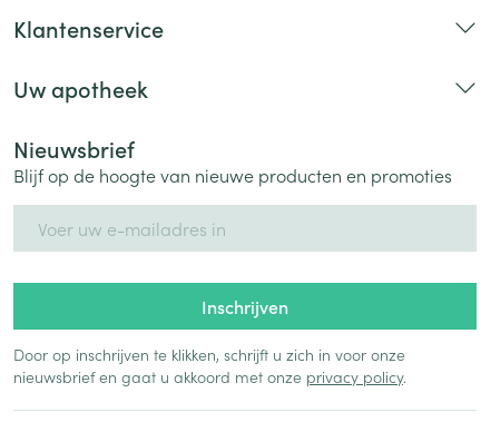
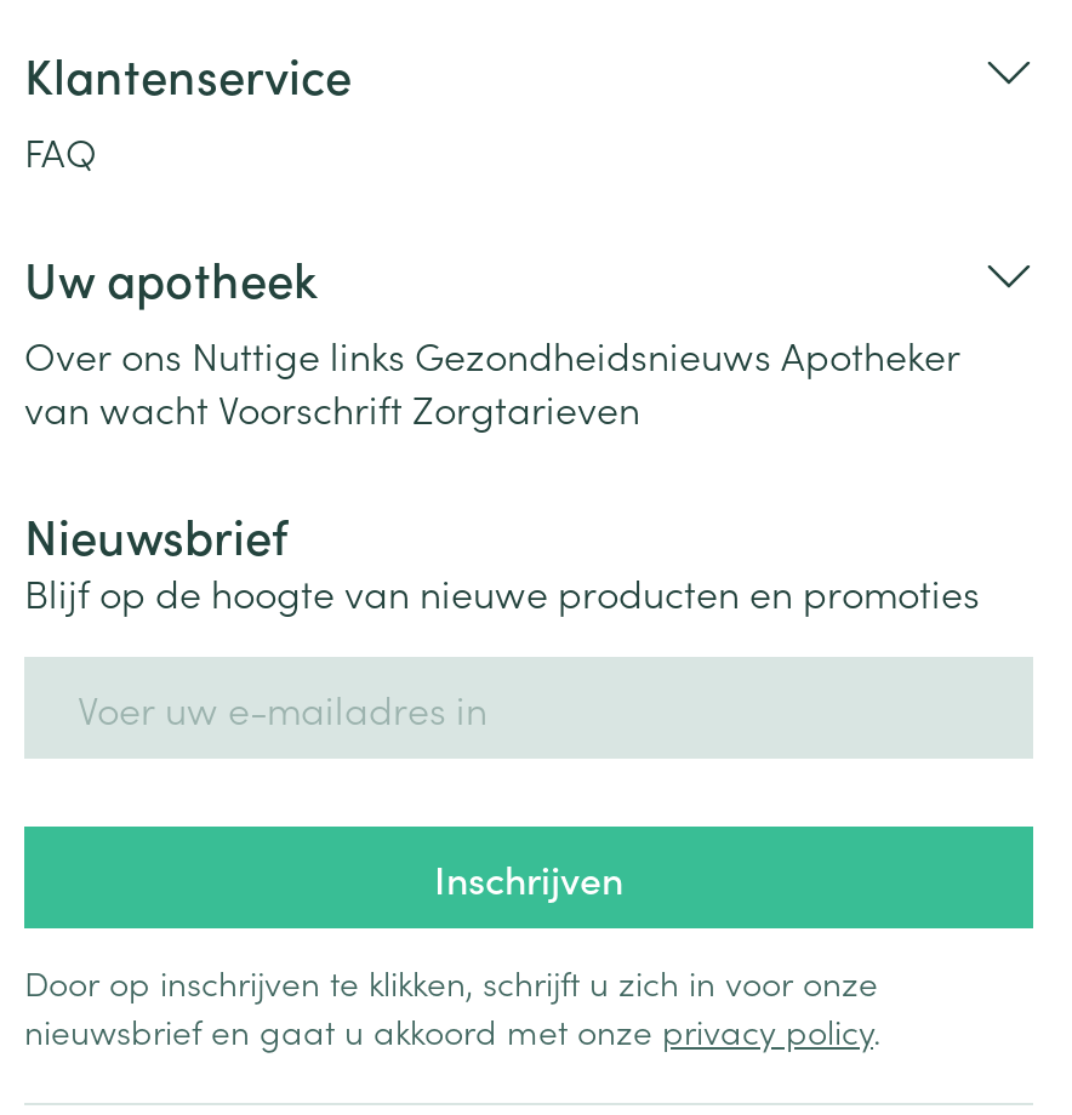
none -> [24,124,97,177] FAQ
none -> [24,327,960,434] Over ons Nuttige links Gezondheidsnieuws Apotheker | van wacht Voorschrift Zorgtarieven

